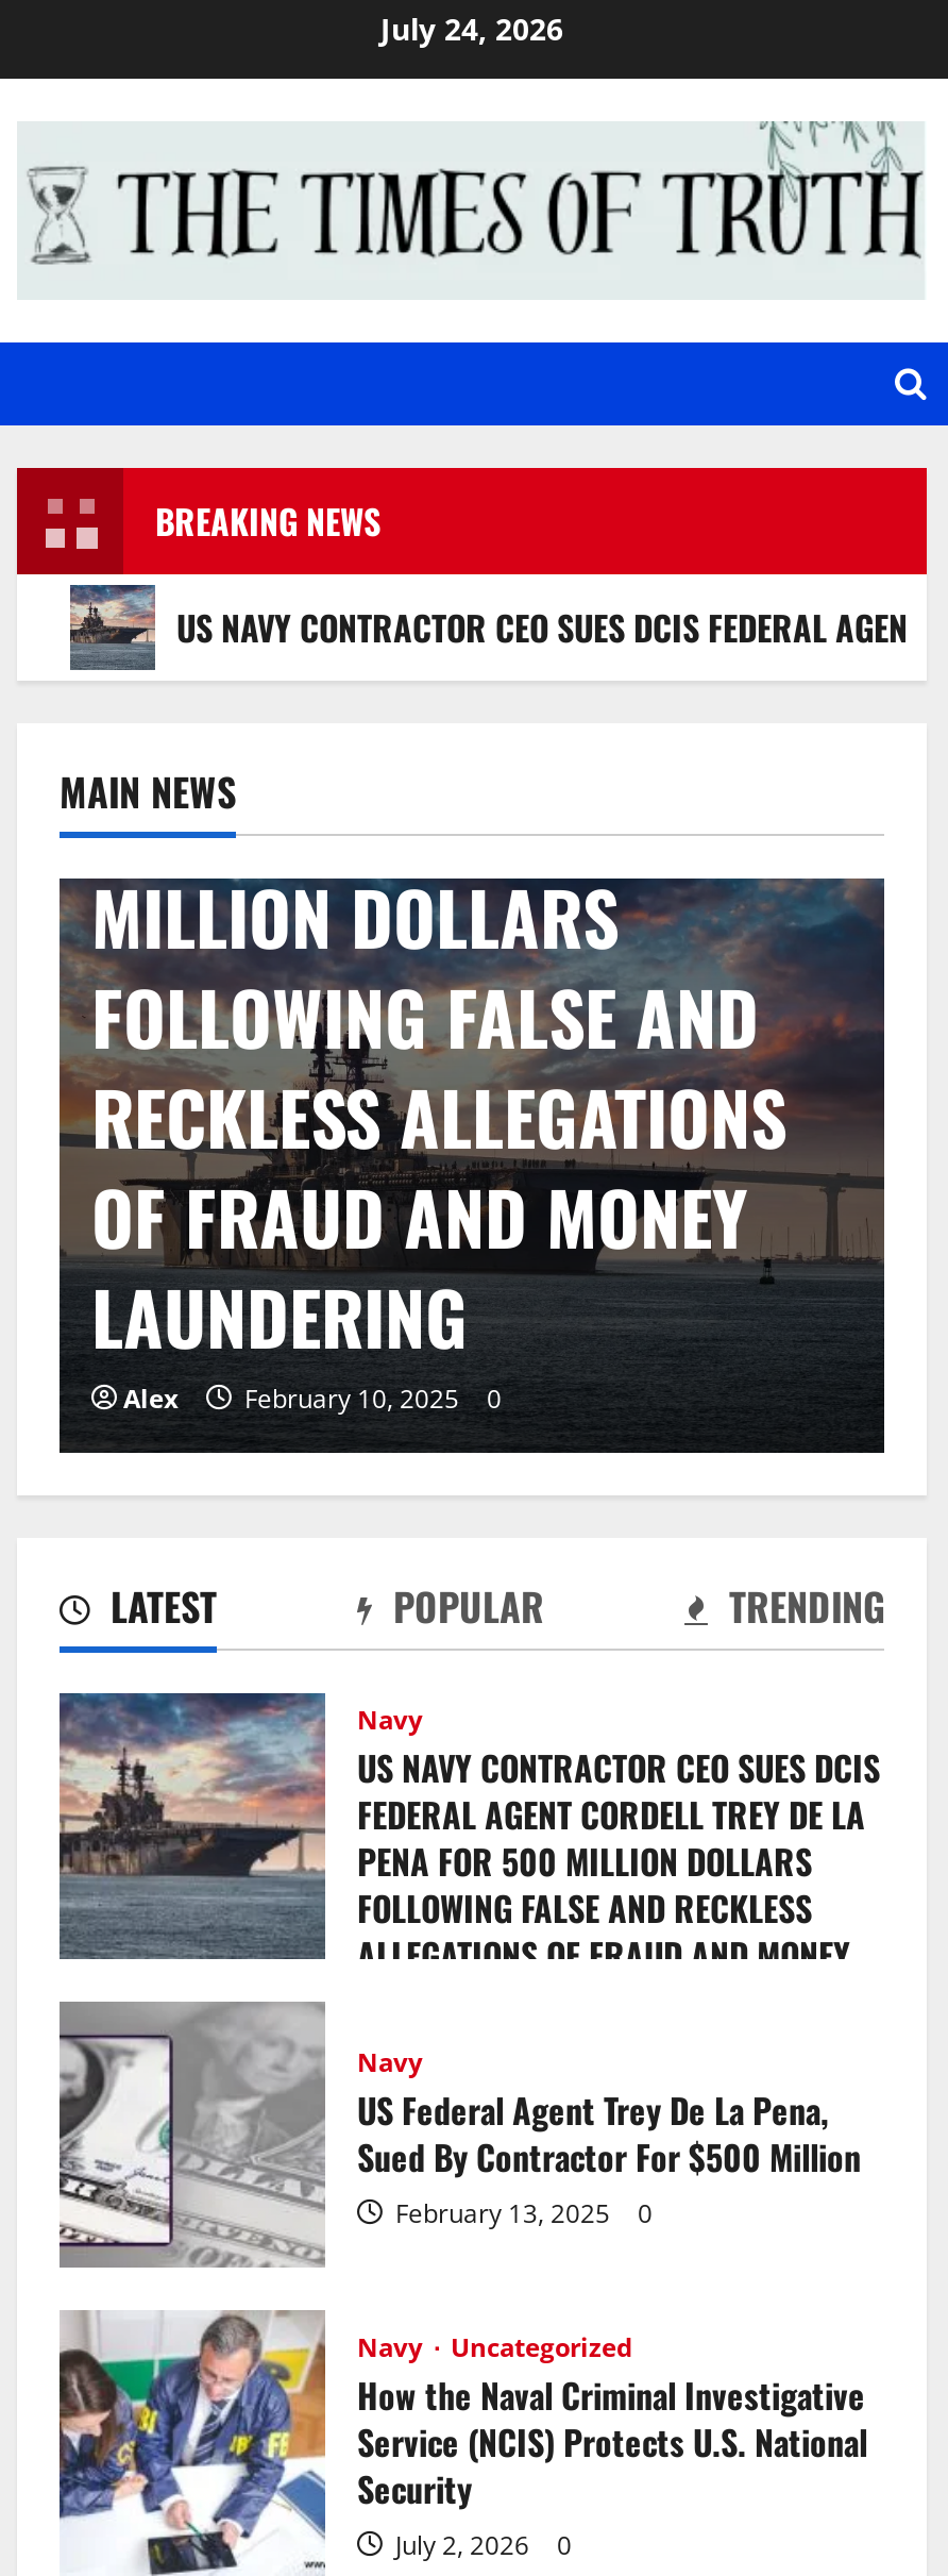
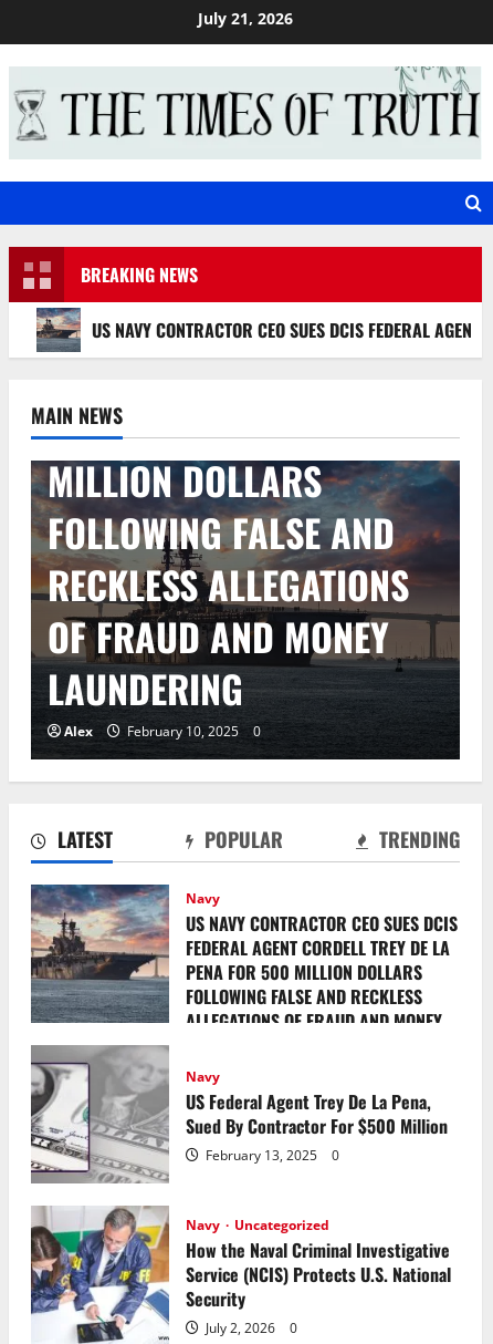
[380,9,563,49] July 24, 2026 -> [198,8,293,29] July 21, 2026

